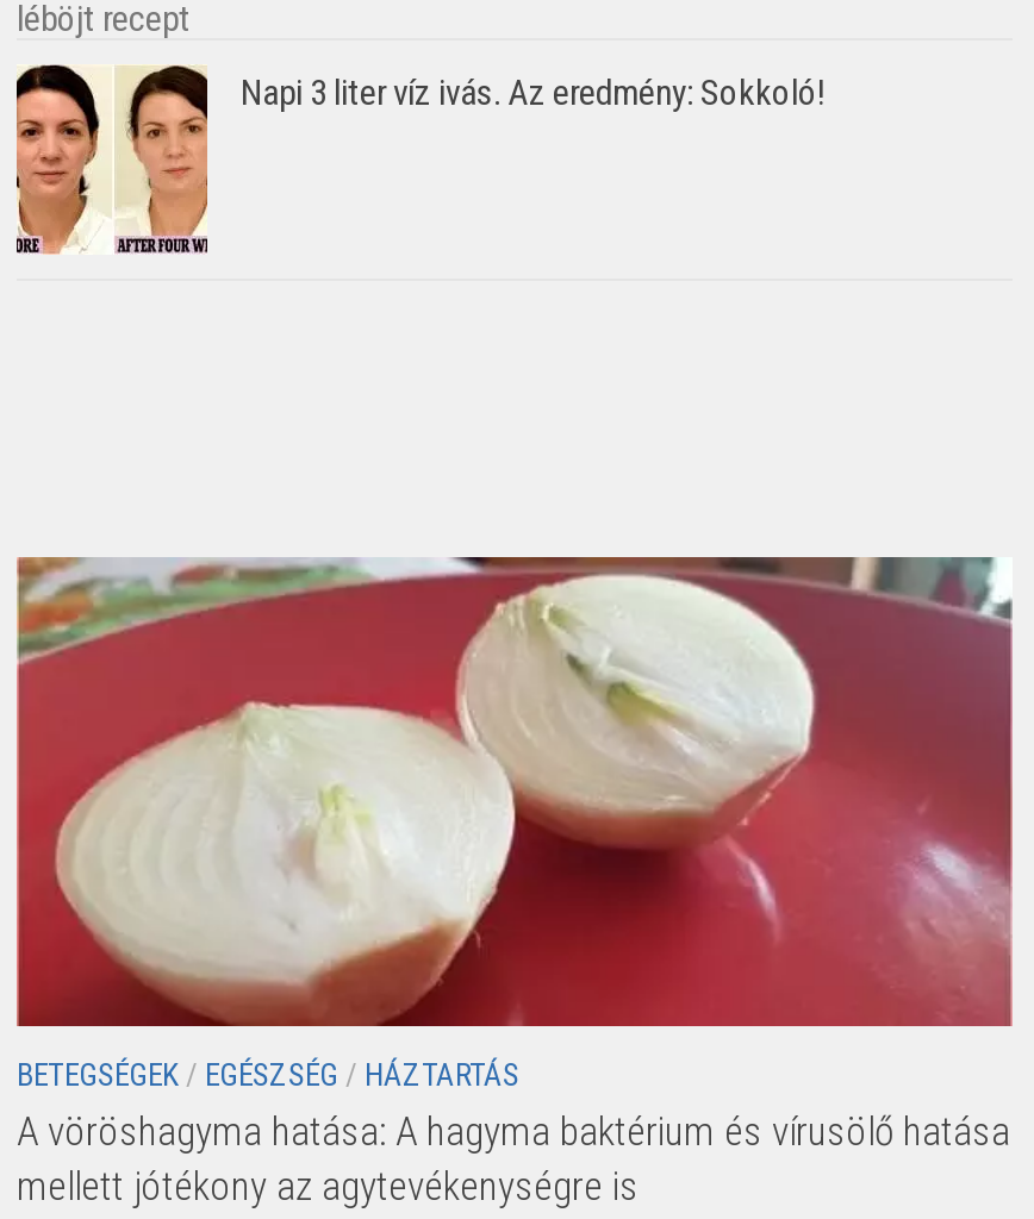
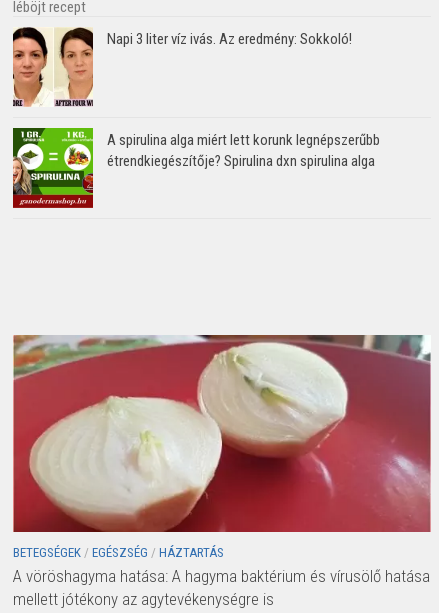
none -> [12,127,380,209] [image] | A spirulina alga miért lett korunk legnépszerűbb | étrendkiegészítője? Spirulina dxn spirulina alga

